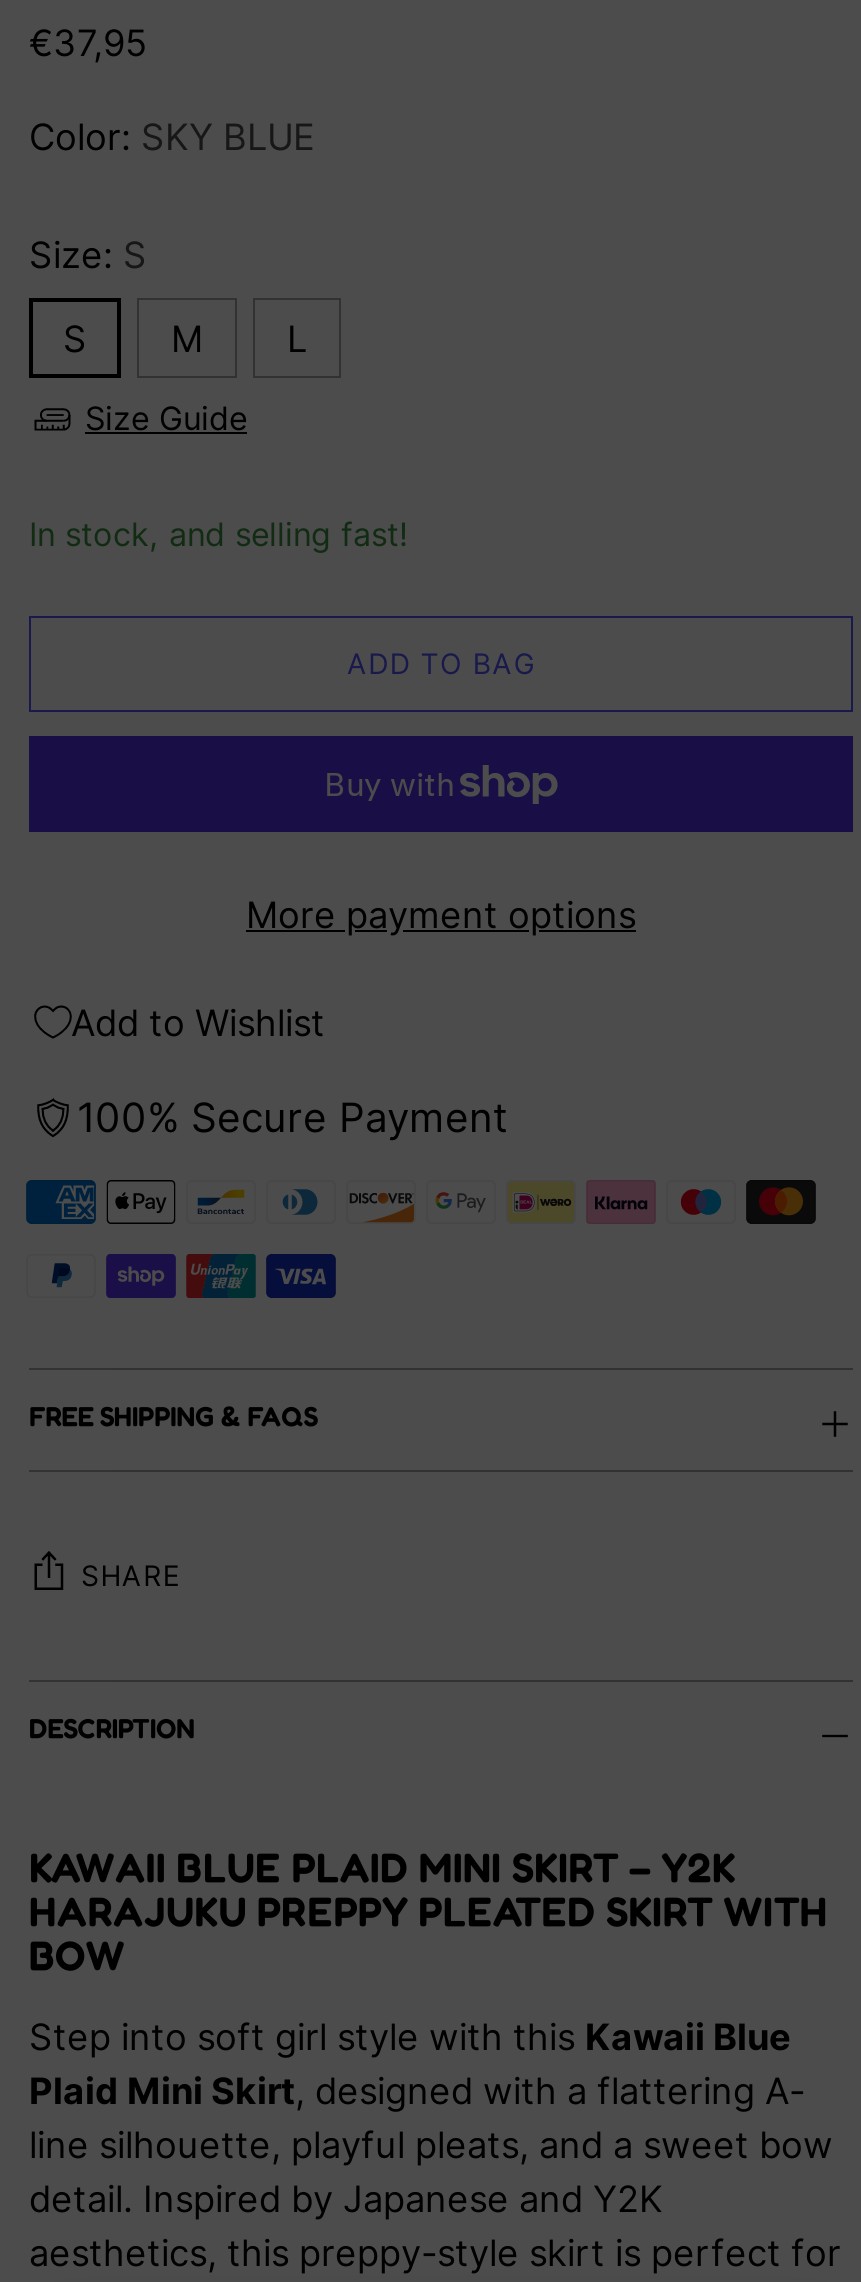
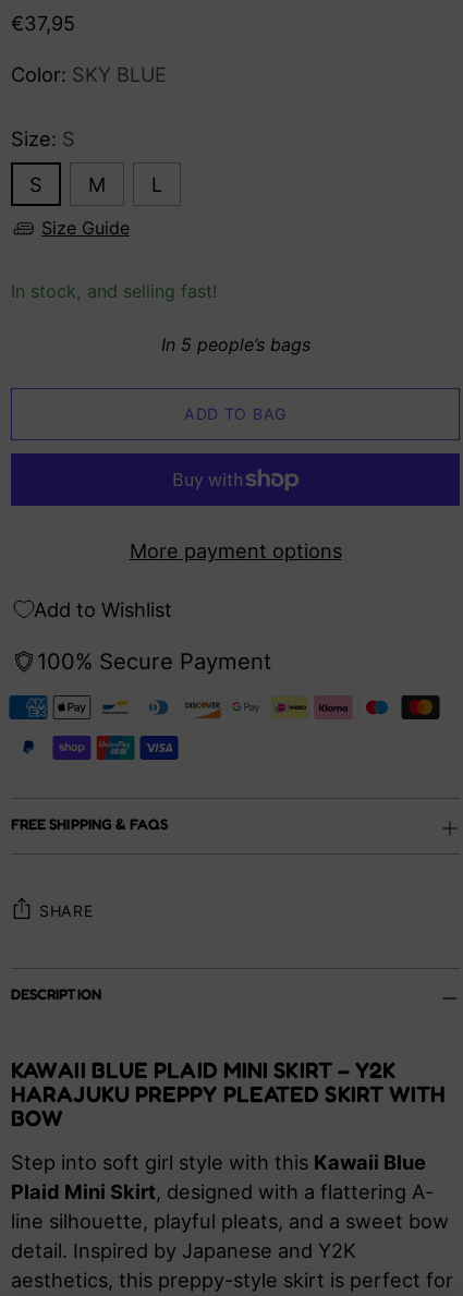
none -> [161,333,310,355] In 5 people’s bags

